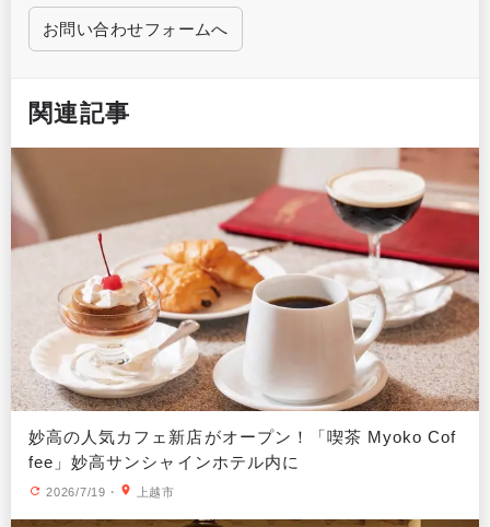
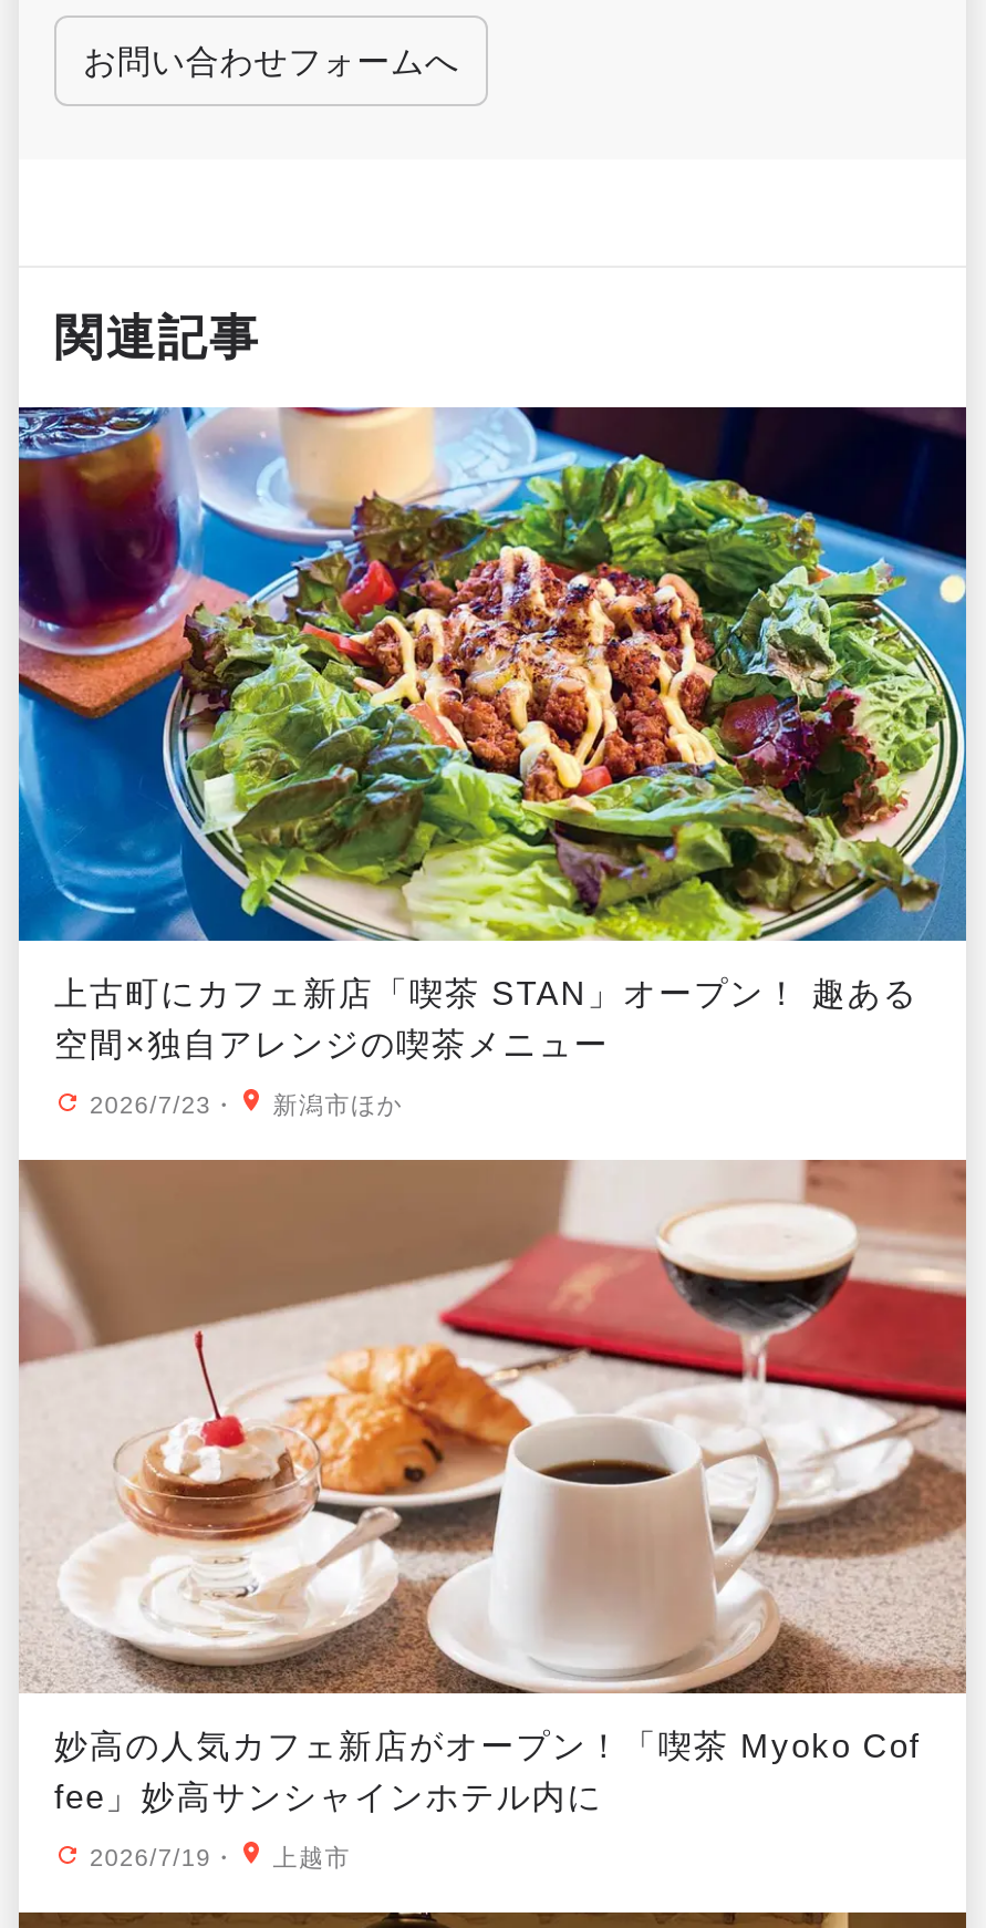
none -> [17,405,968,1118] [image] | 上古町にカフェ新店「喫茶 STAN」オープン！ 趣ある | 空間×独自アレンジの喫茶メニュー | 2026/7/23・ | 新潟市ほか

